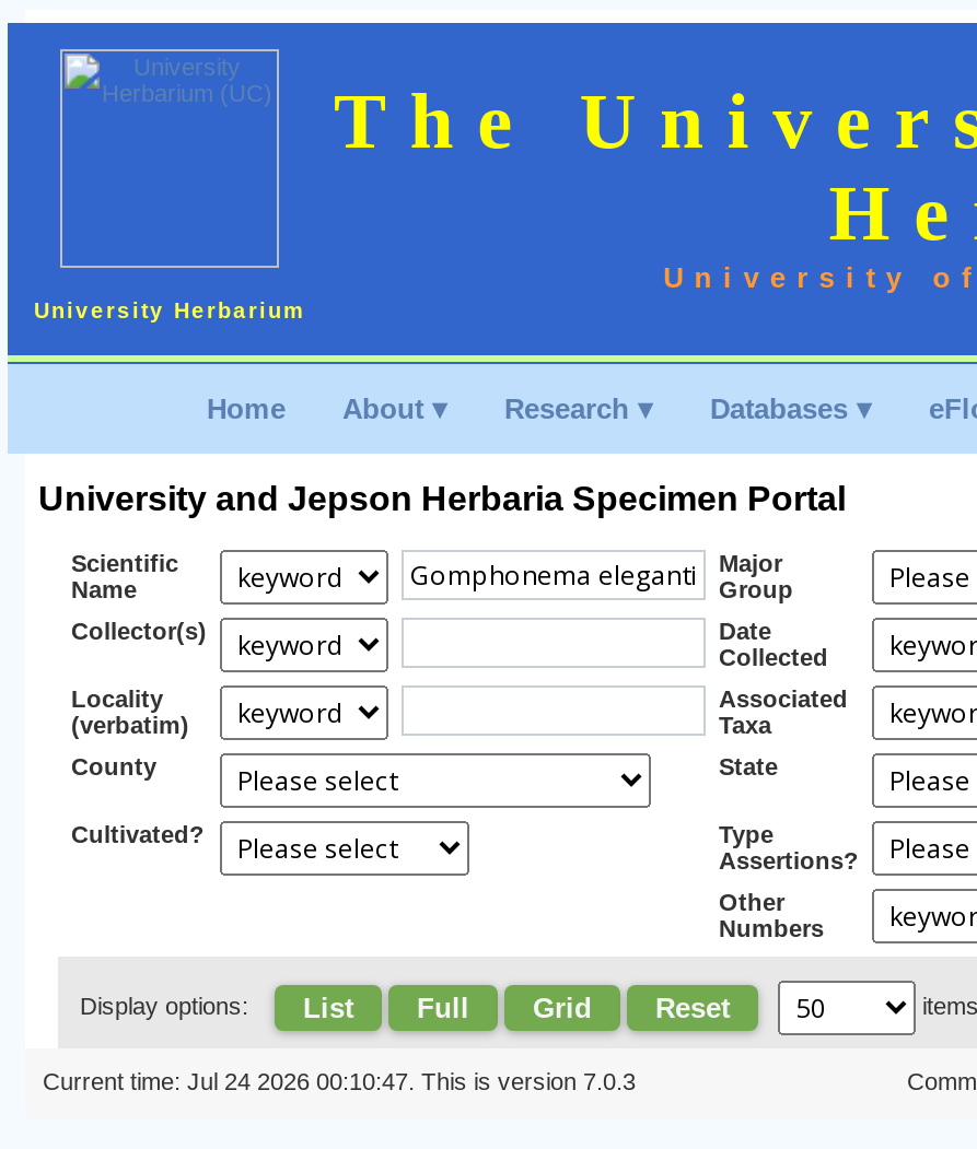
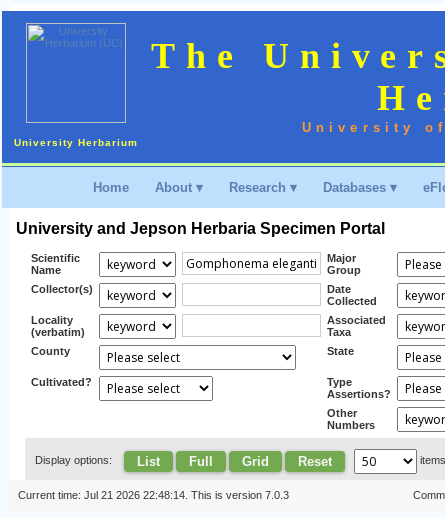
[43,1067,636,1093] Current time: Jul 24 2026 00:10:47. This is version 7.0.3 -> [18,489,289,501] Current time: Jul 21 2026 22:48:14. This is version 7.0.3

